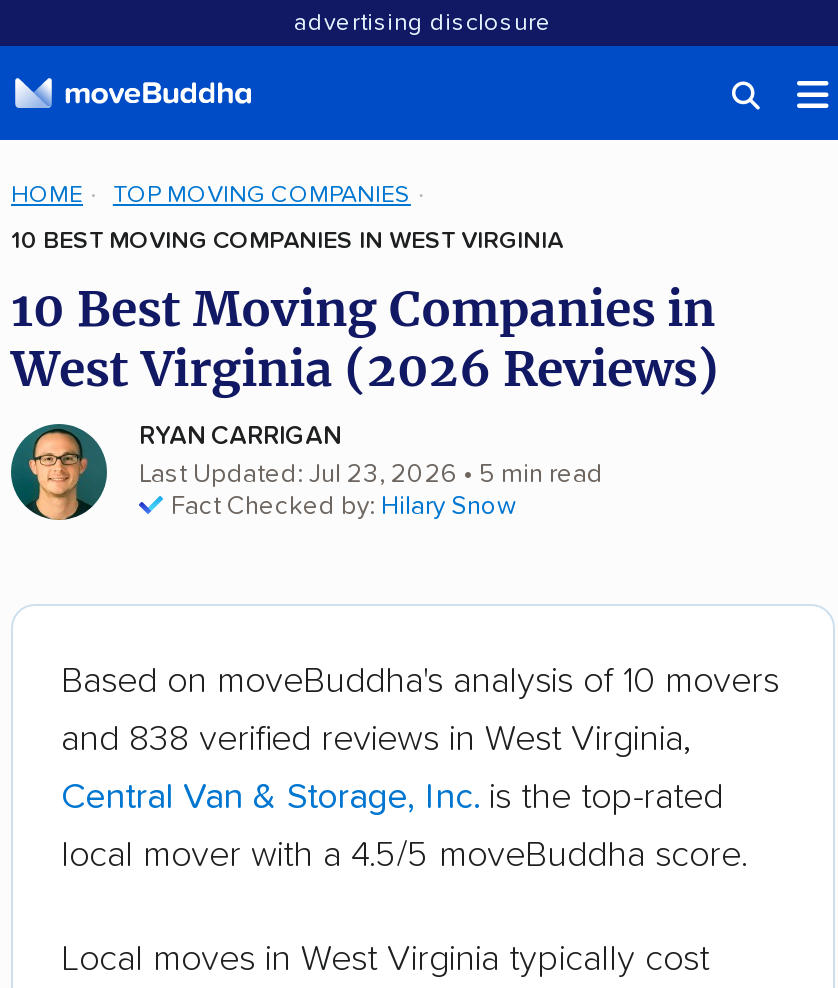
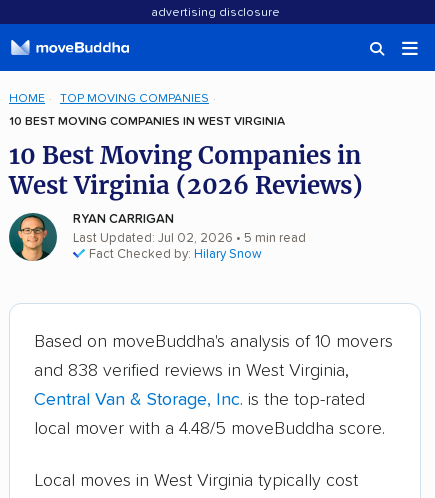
[139,462,603,488] Last Updated: Jul 23, 2026 • 5 min read -> [73,232,306,245] Last Updated: Jul 02, 2026 • 5 min read
[61,838,747,874] local mover with a 4.5/5 moveBuddha score. -> [34,420,385,438] local mover with a 4.48/5 moveBuddha score.

